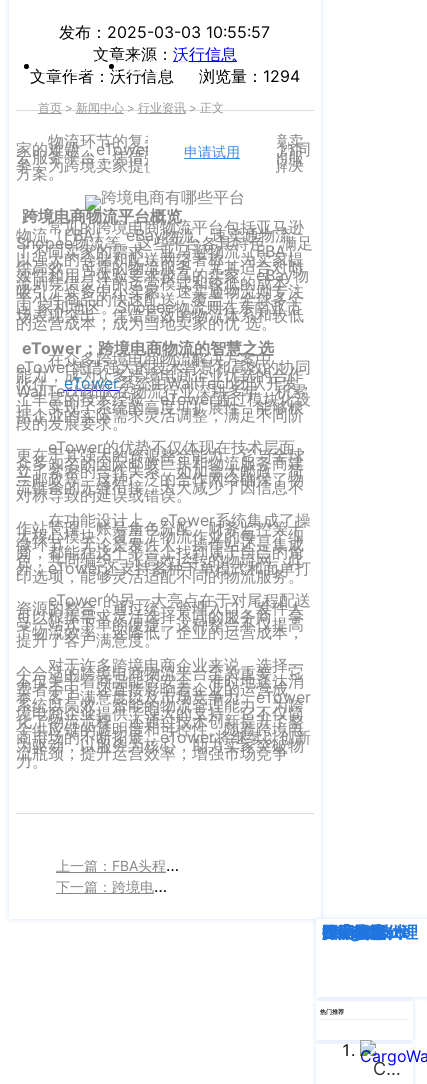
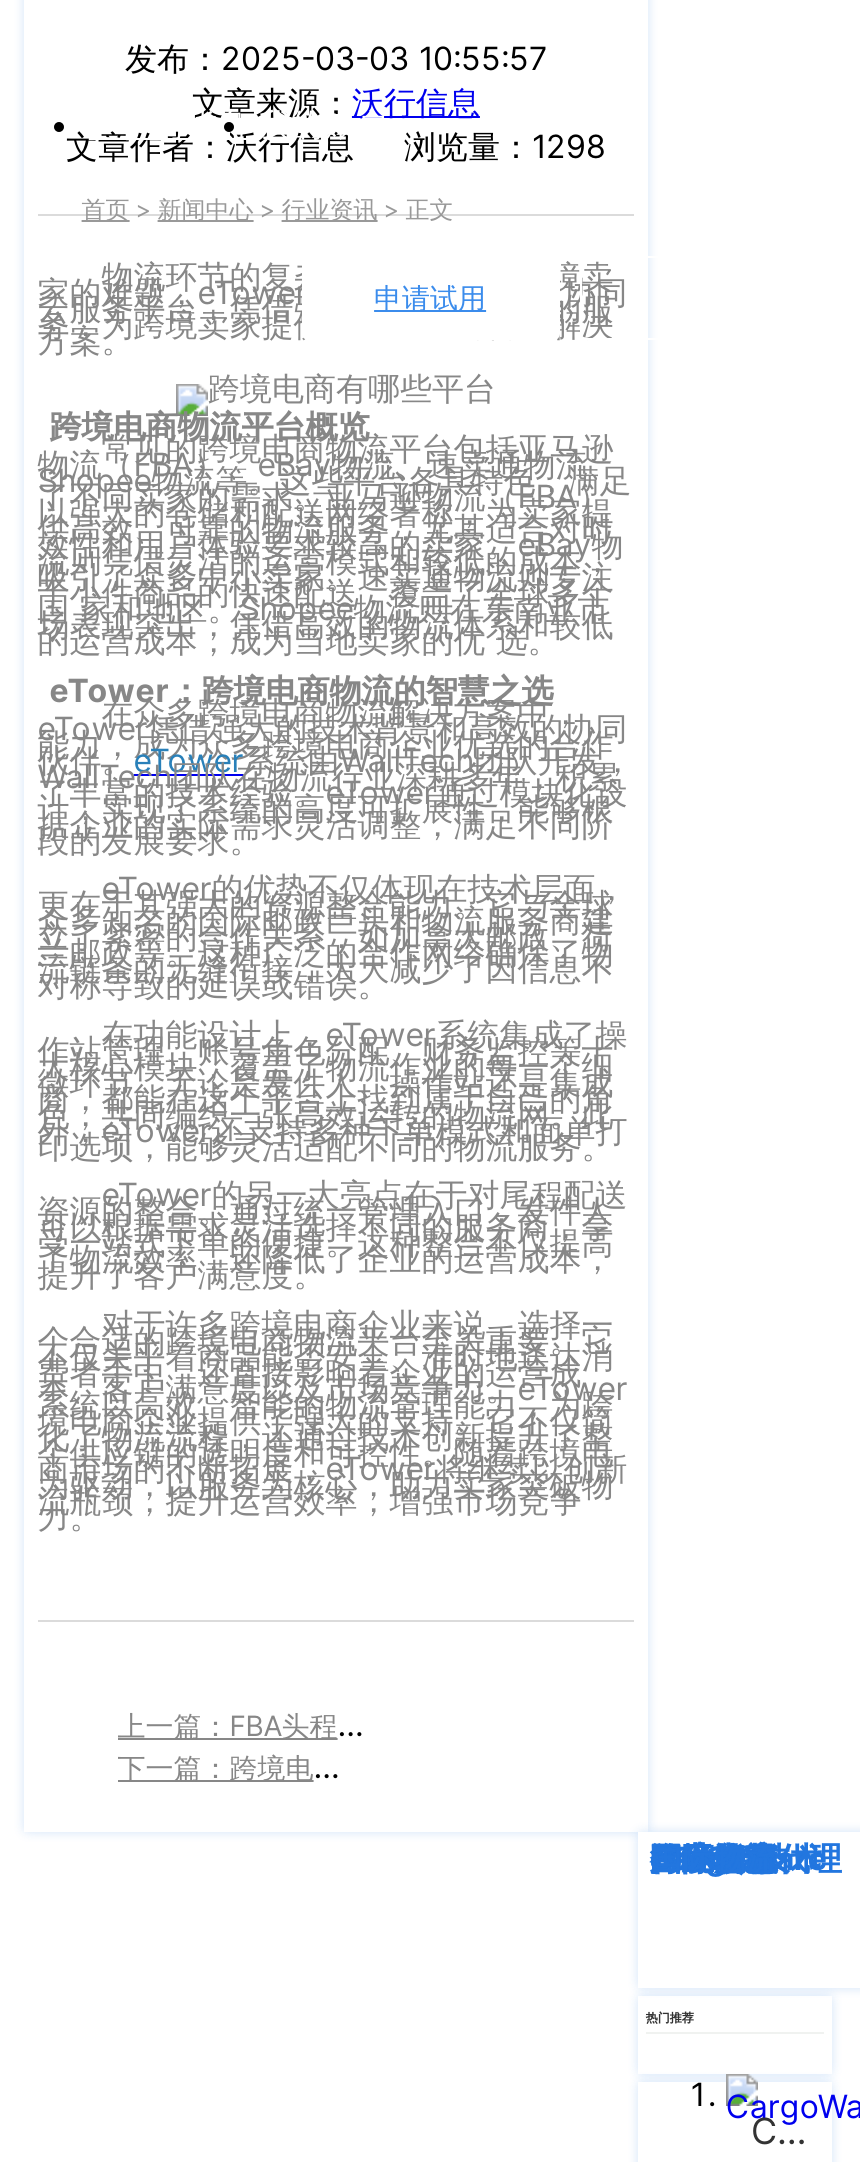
[199,66,300,86] 浏览量：1294 -> [404,126,606,166] 浏览量：1298

